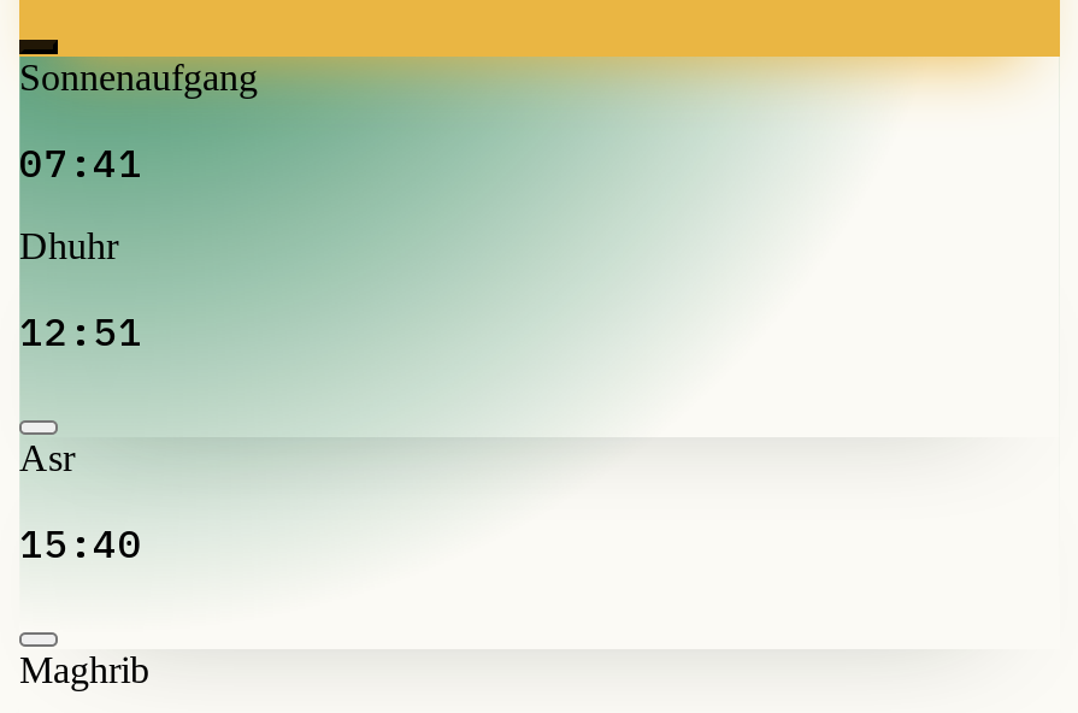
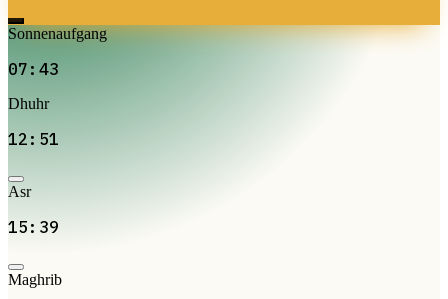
[19,138,143,186] 07:41 -> [8,59,59,79] 07:43
[19,519,143,567] 15:40 -> [8,217,59,237] 15:39

